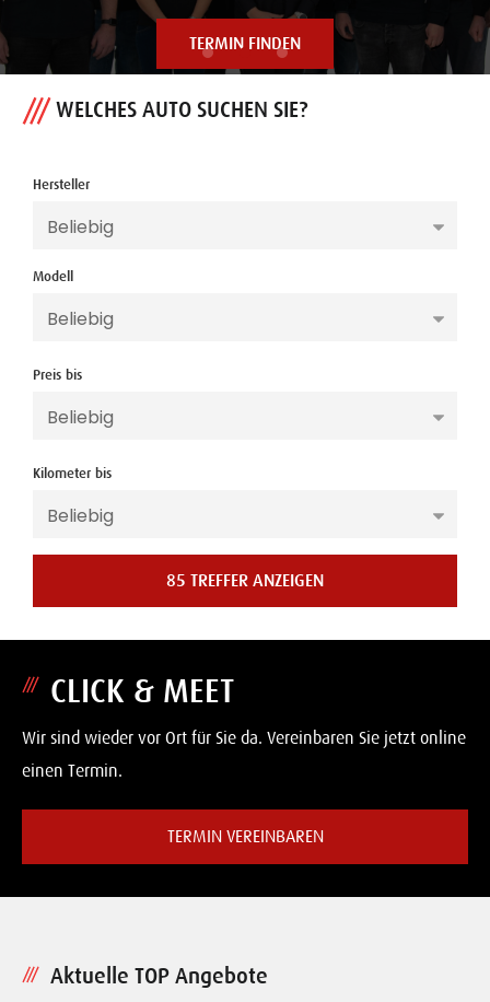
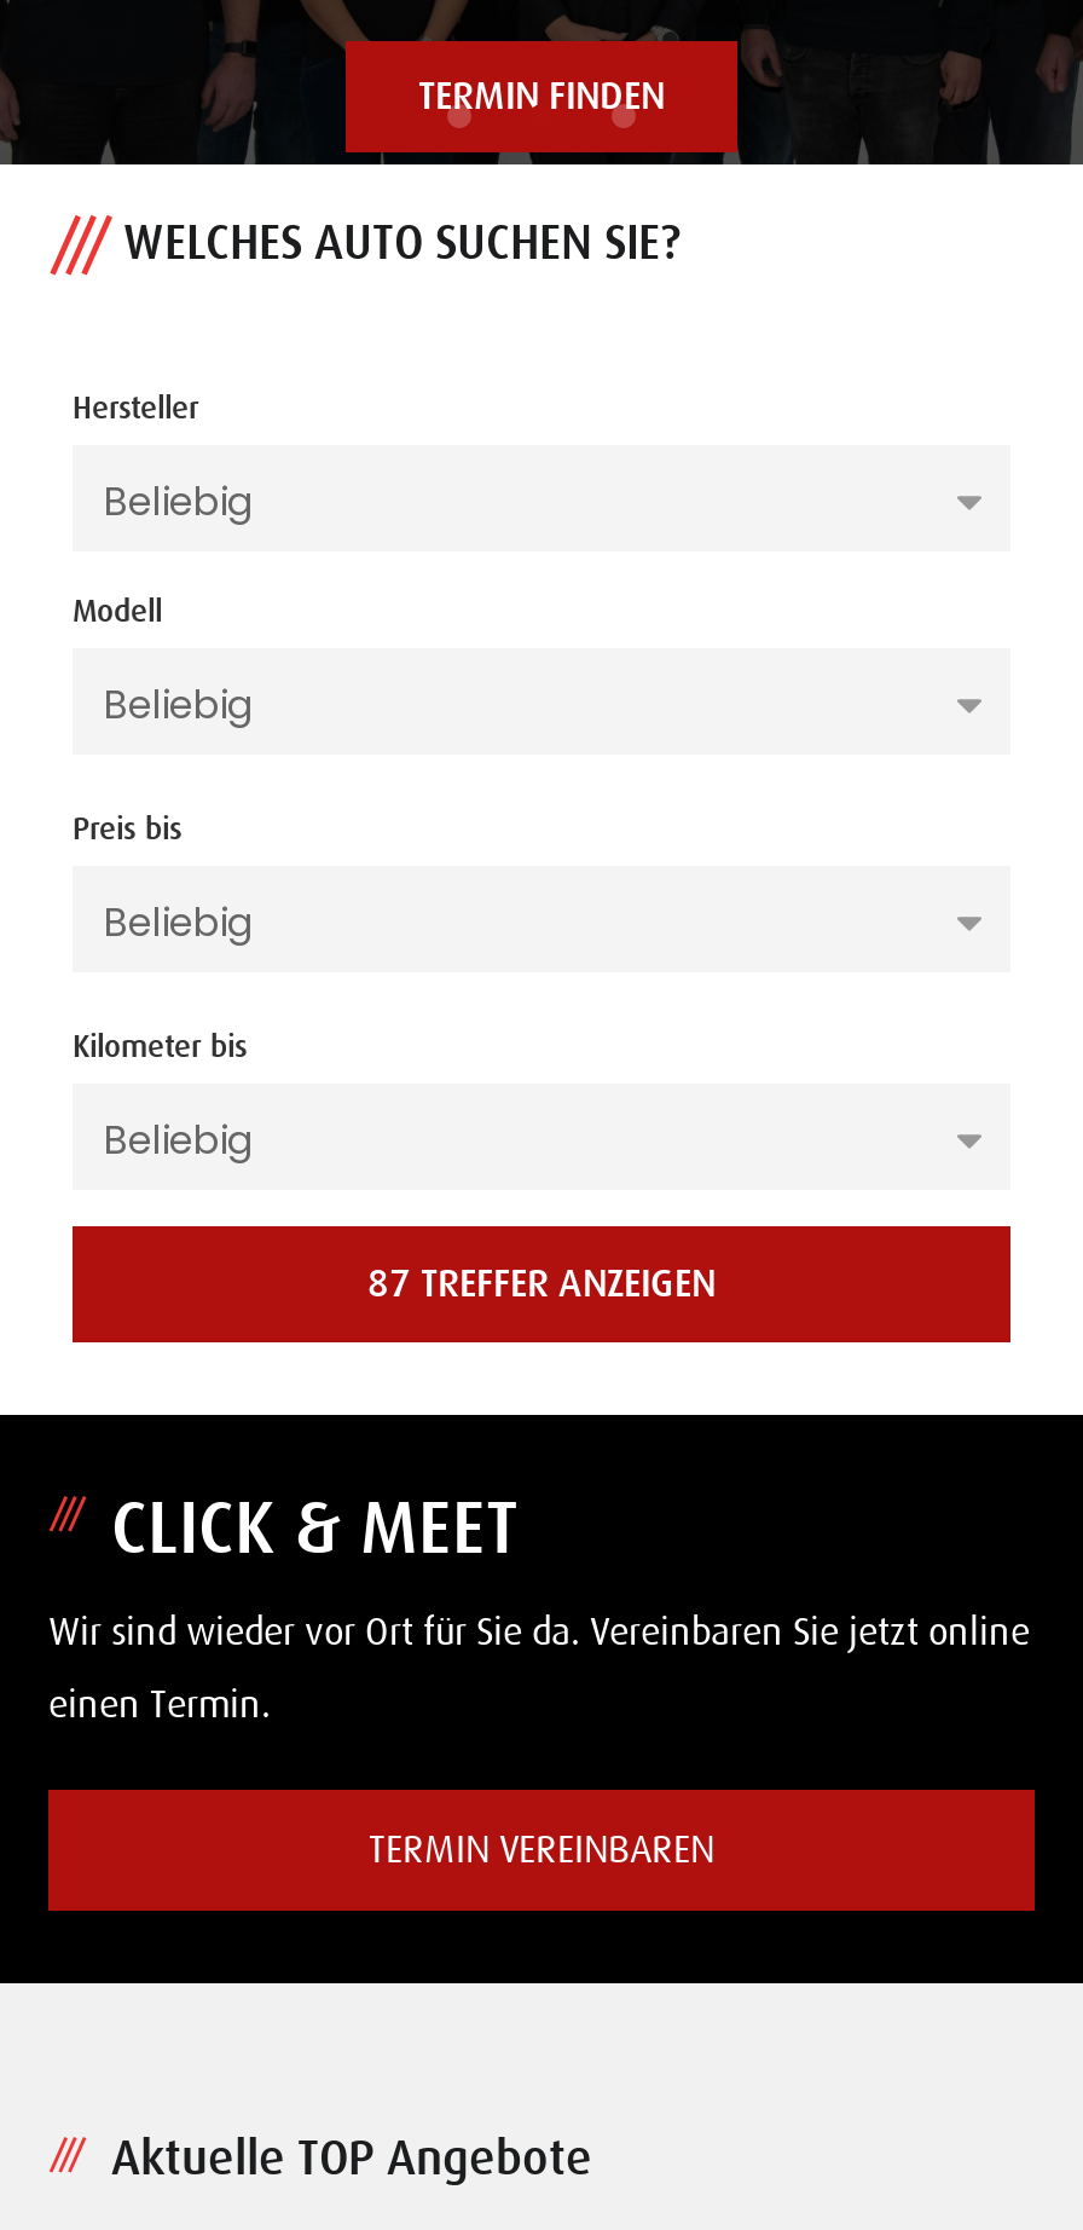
[166,570,324,590] 85 TREFFER ANZEIGEN -> [367,1261,716,1305] 87 TREFFER ANZEIGEN

